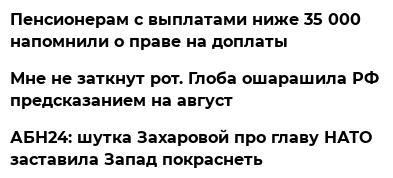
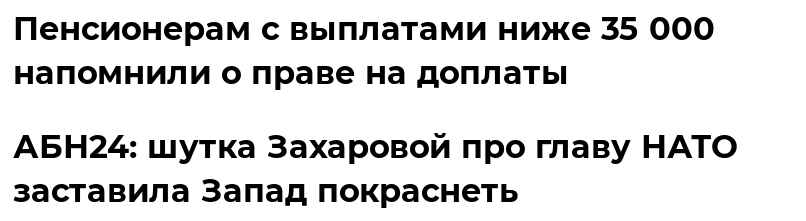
[10,69,379,110] Мне не заткнут рот. Глоба ошарашила РФ | предсказанием на август -> none

